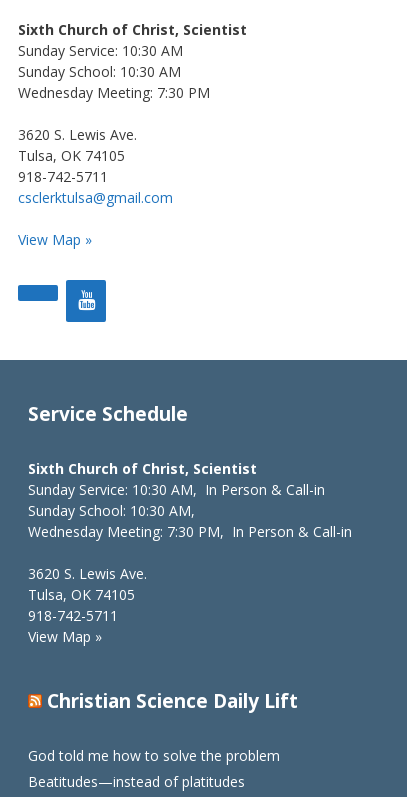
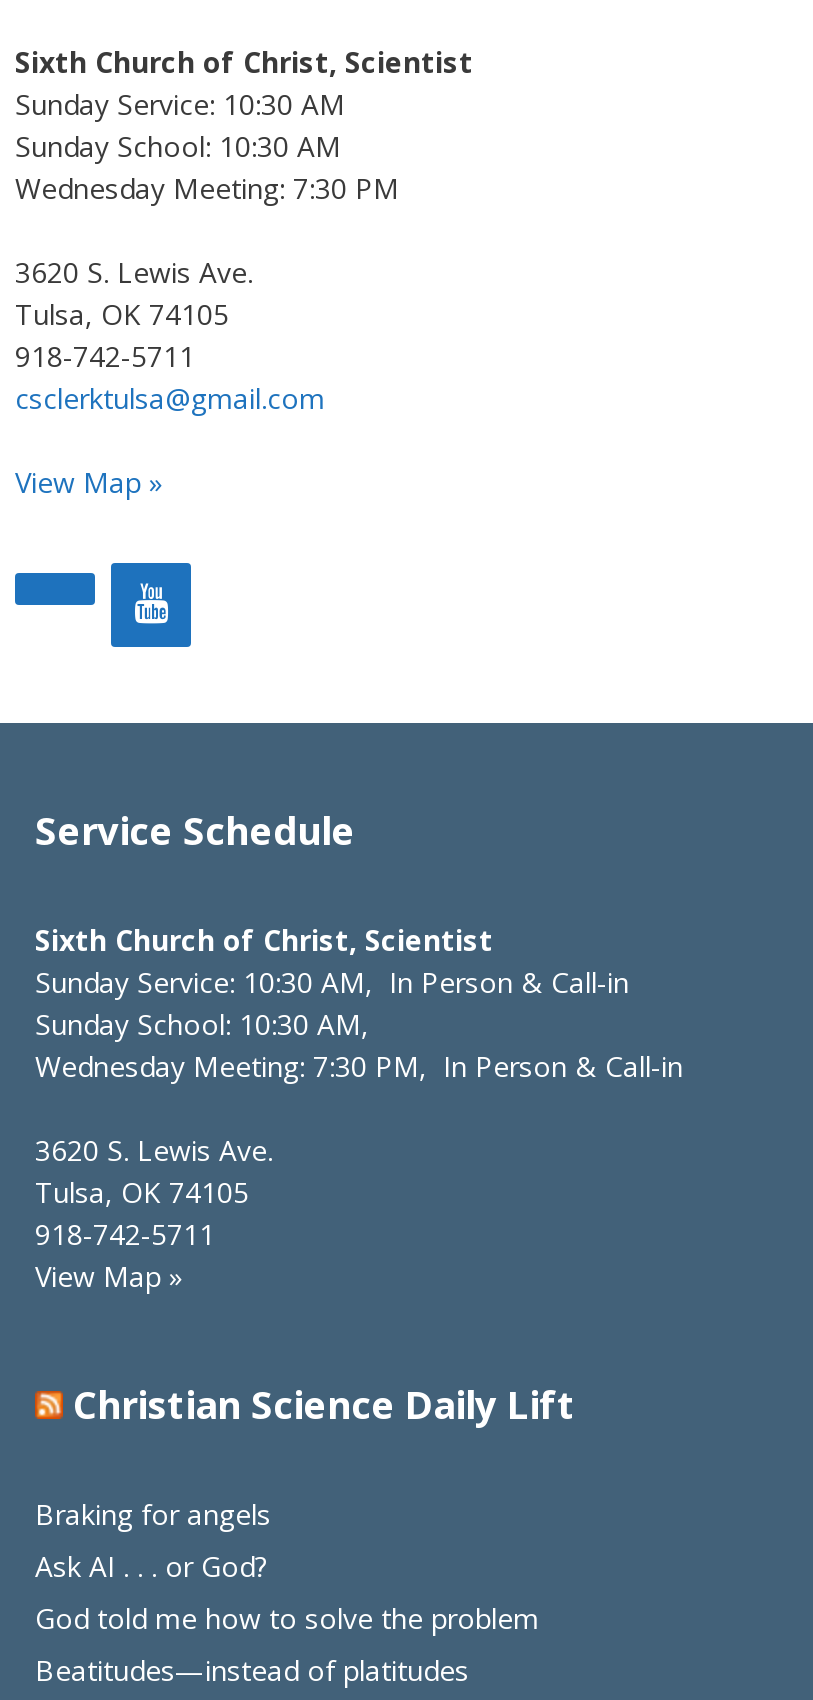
none -> [35,1495,271,1585] Braking for angels | Ask AI . . . or God?

